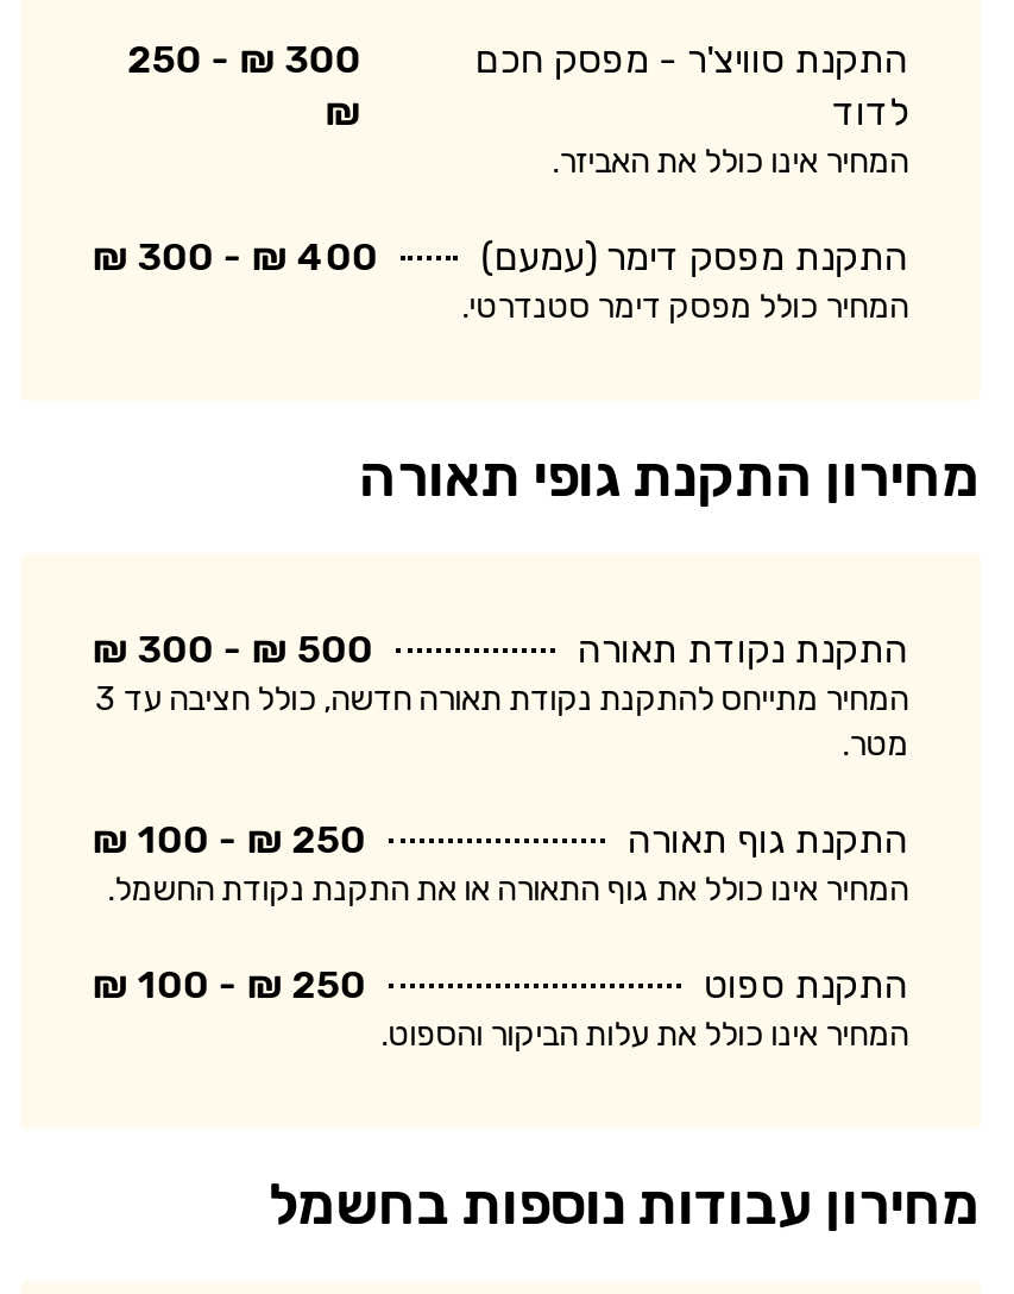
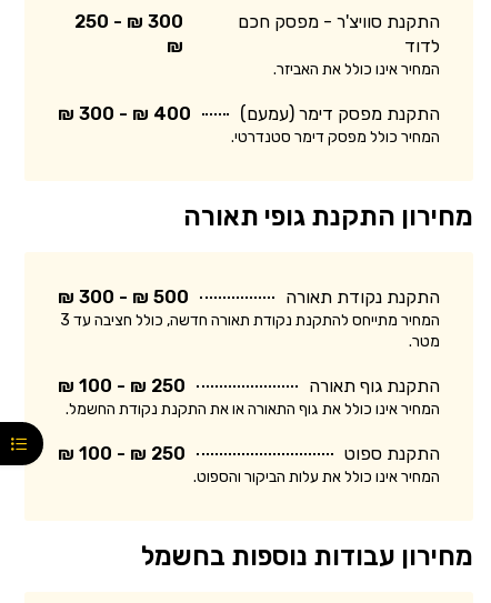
none -> [3,421,44,466] [image]

